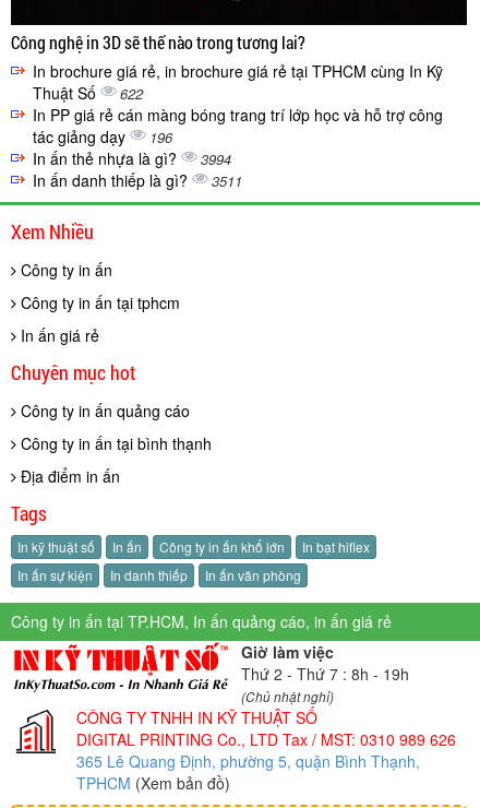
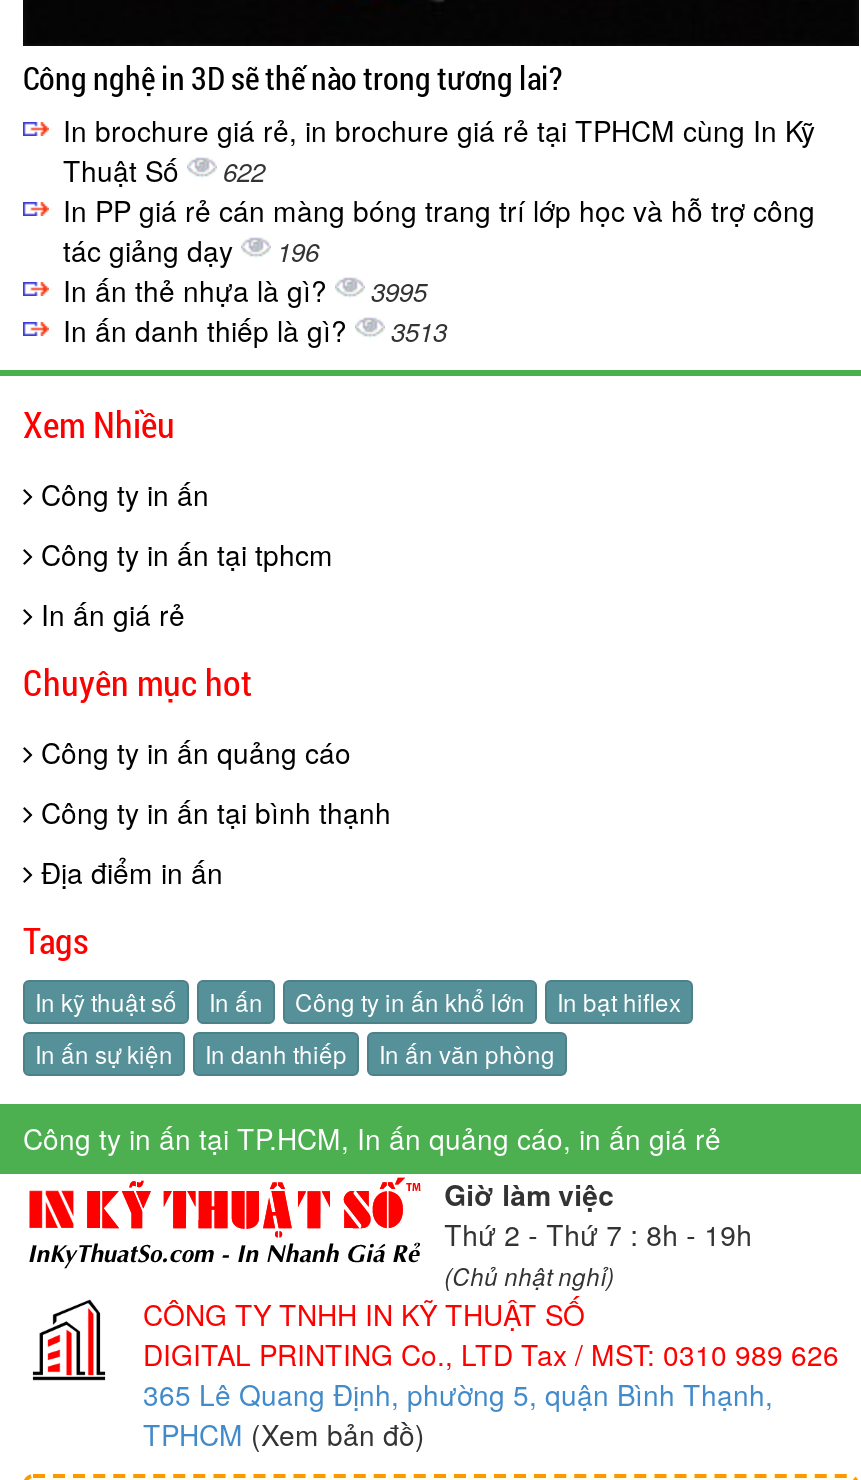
[33,147,231,169] In ấn thẻ nhựa là gì? 3994 -> [63,269,427,309] In ấn thẻ nhựa là gì? 3995
[33,169,242,191] In ấn danh thiếp là gì? 3511 -> [63,309,447,349] In ấn danh thiếp là gì? 3513

